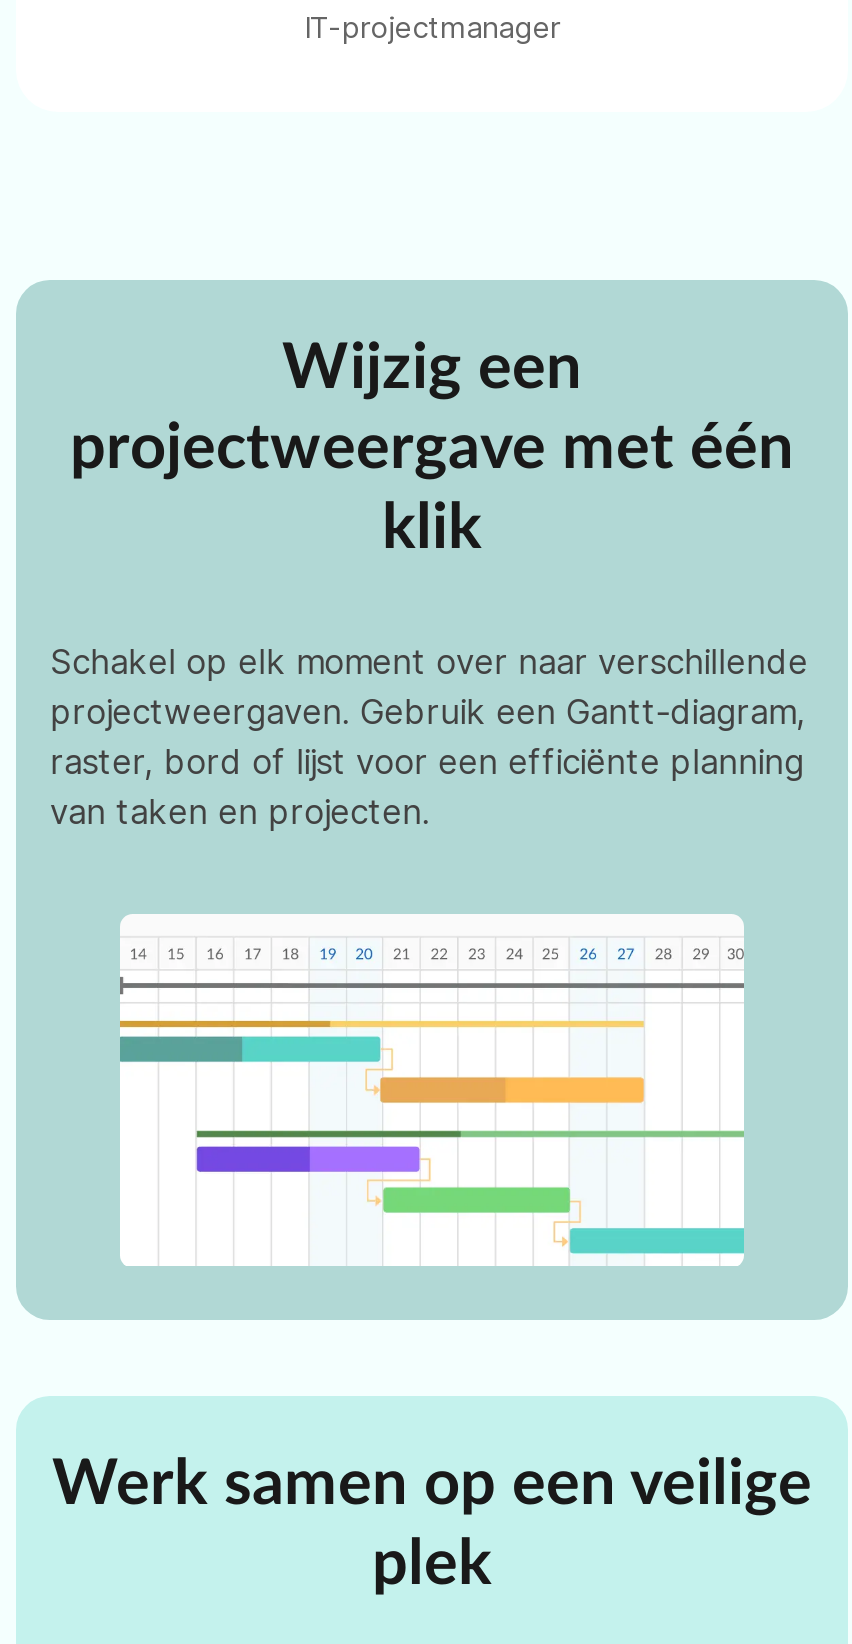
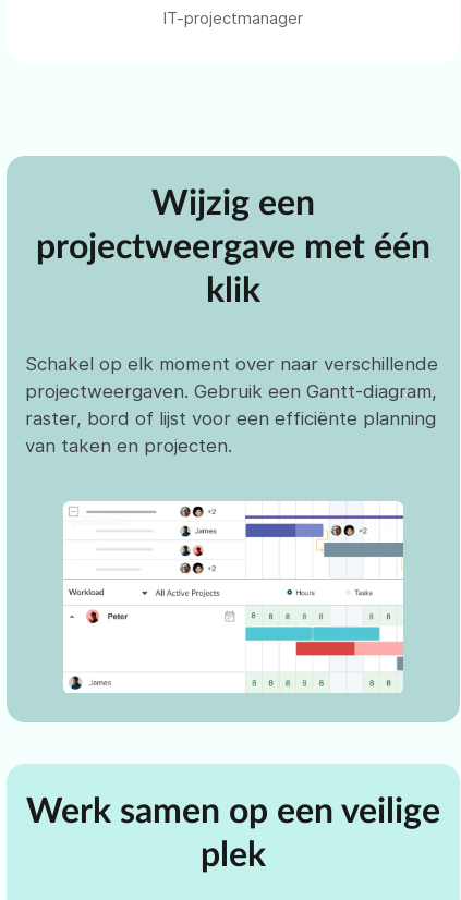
[118,924,746,1260] [image] -> [62,506,404,691] [image]

